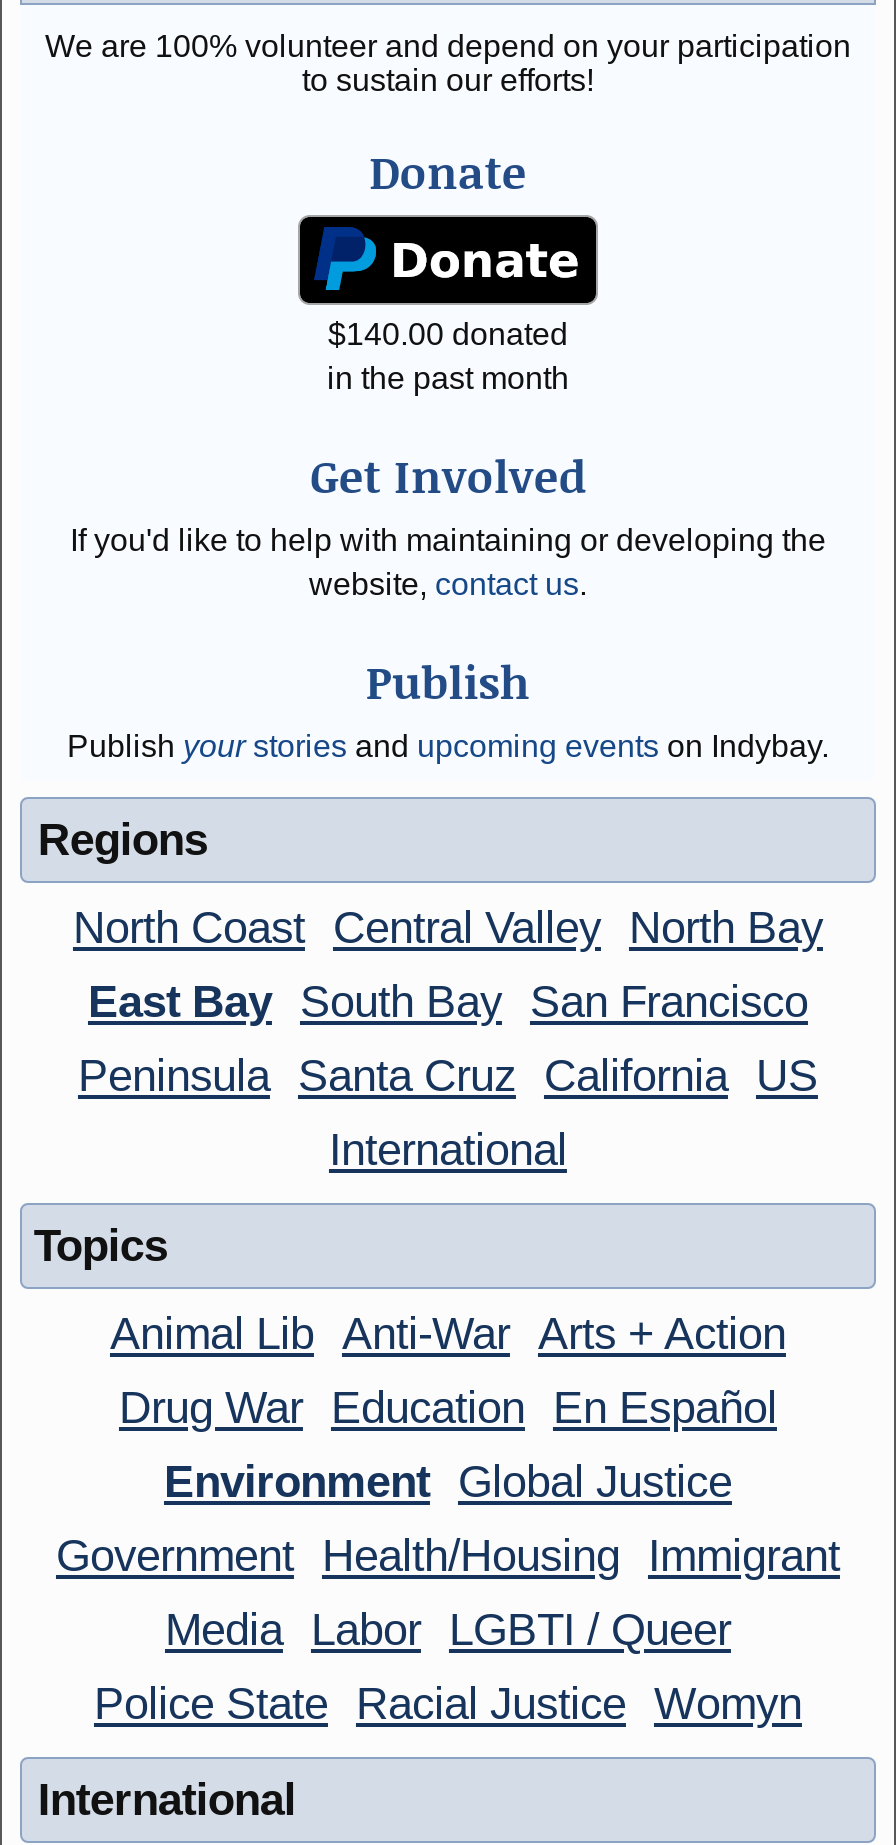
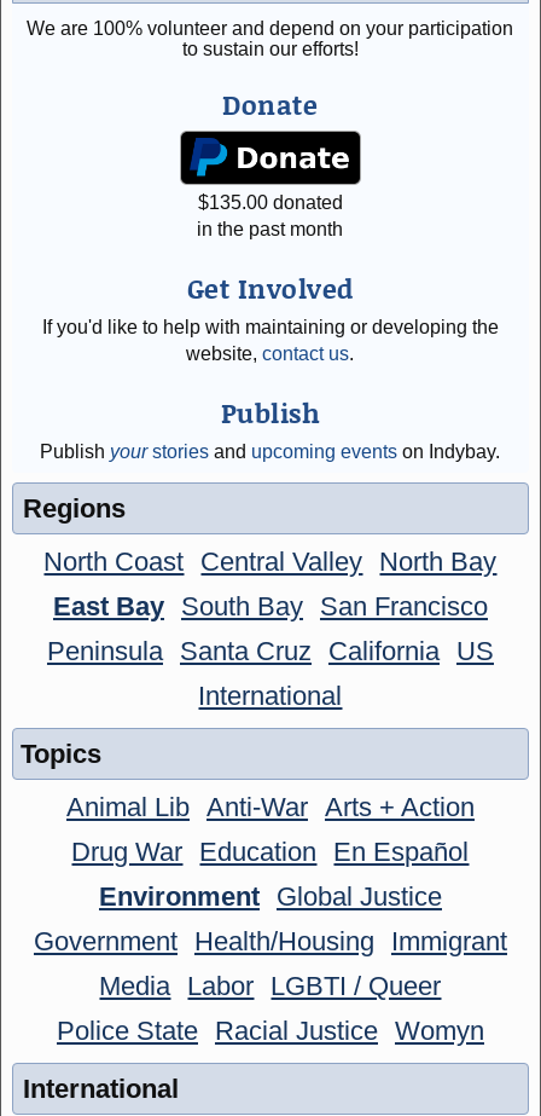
[328,316,568,350] $140.00 donated -> [198,192,343,212] $135.00 donated

